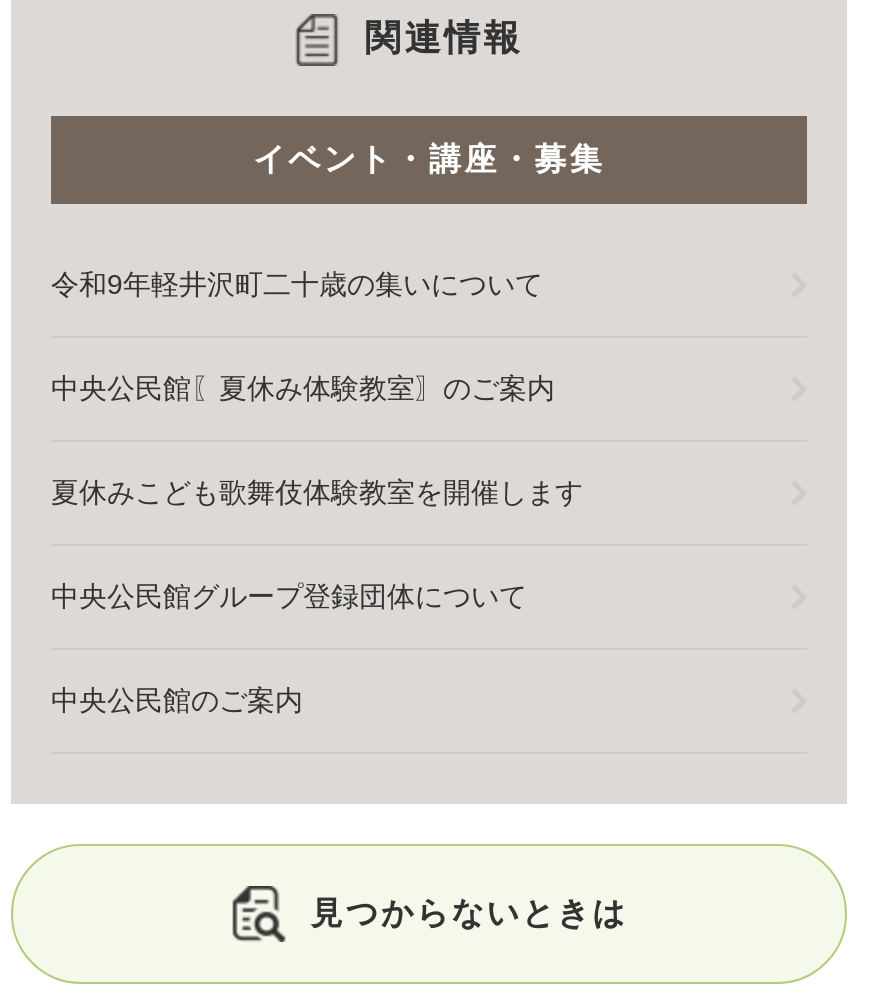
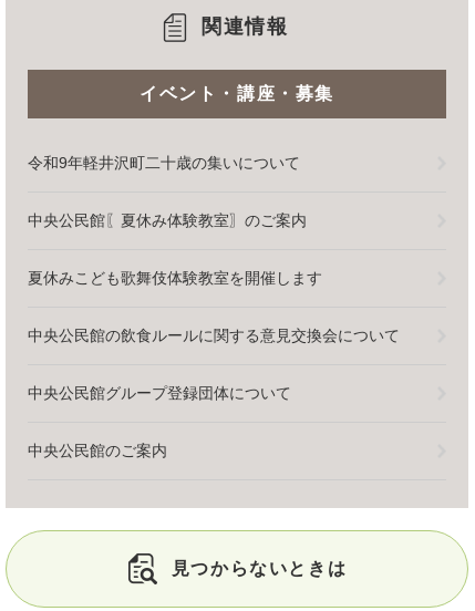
none -> [28,326,400,344] 中央公民館の飲食ルールに関する意見交換会について

